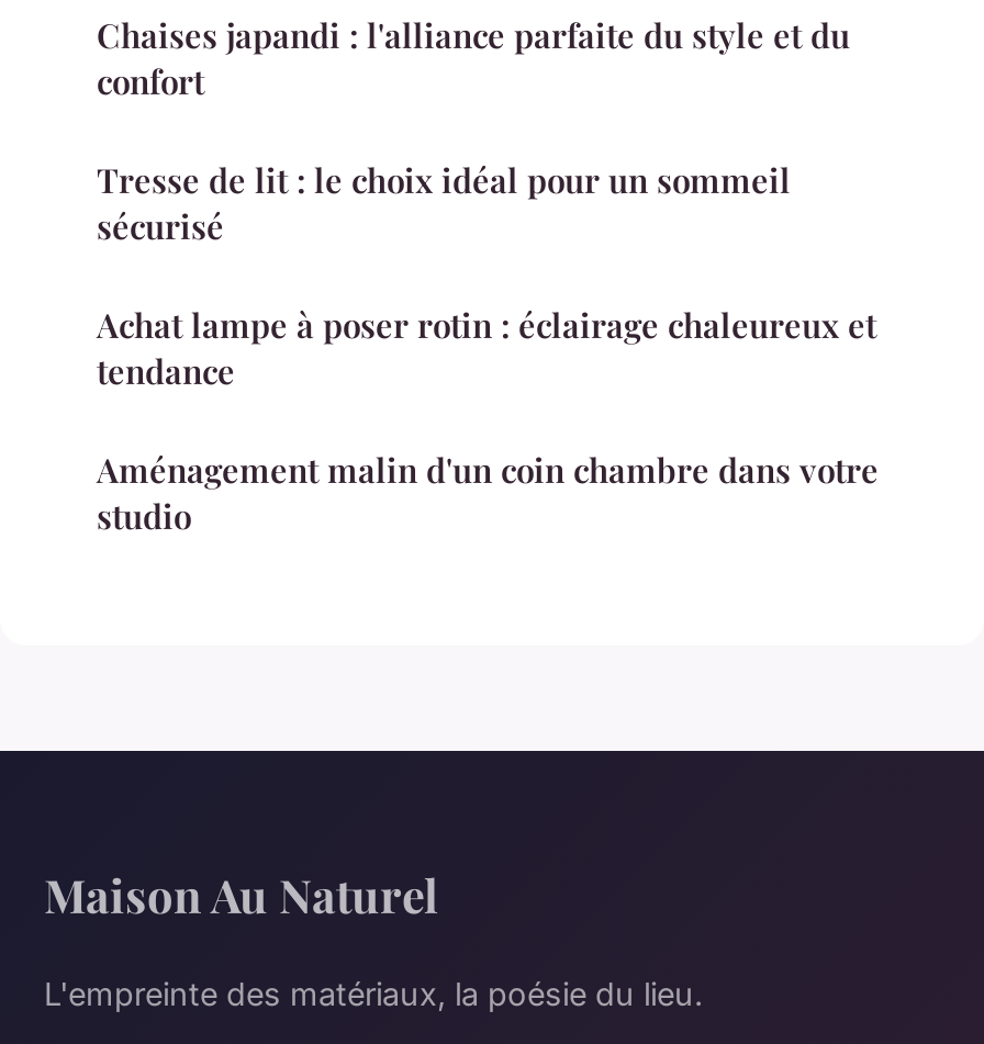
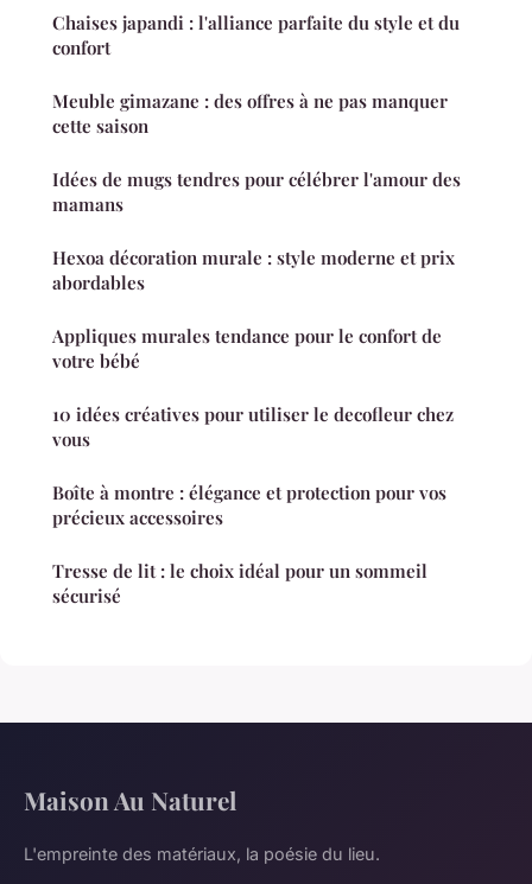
none -> [52,89,461,530] Meuble gimazane : des offres à ne pas manquer | cette saison | Idées de mugs tendres pour célébrer l'amour des | mamans | Hexoa décoration murale : style moderne et prix | abordables | Appliques murales tendance pour le confort de | votre bébé | 10 idées créatives pour utiliser le decofleur chez | vous | Boîte à montre : élégance et protection pour vos | précieux accessoires
moved [97,157,791,247] -> [52,559,427,608]: Tresse de lit : le choix idéal pour un sommeil | sécurisé
[97,302,879,537] Achat lampe à poser rotin : éclairage chaleureux et | tendance | Aménagement malin d'un coin chambre dans votre | studio -> none

